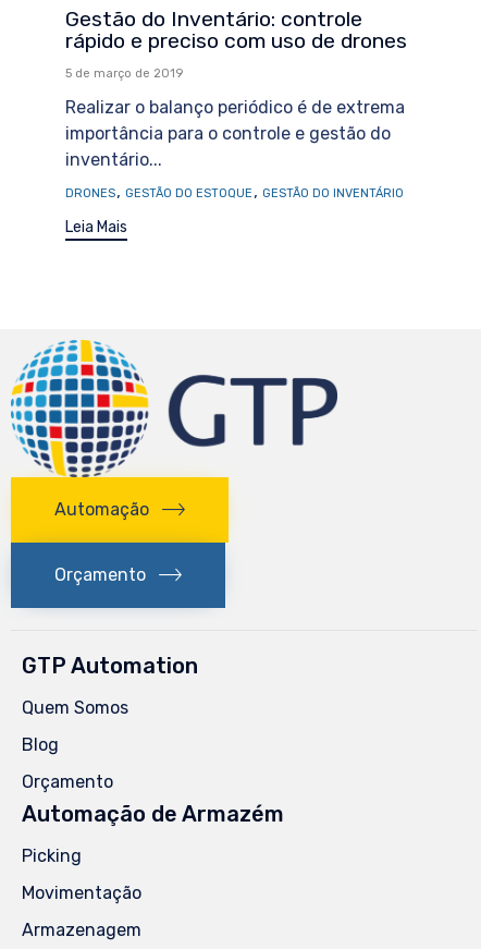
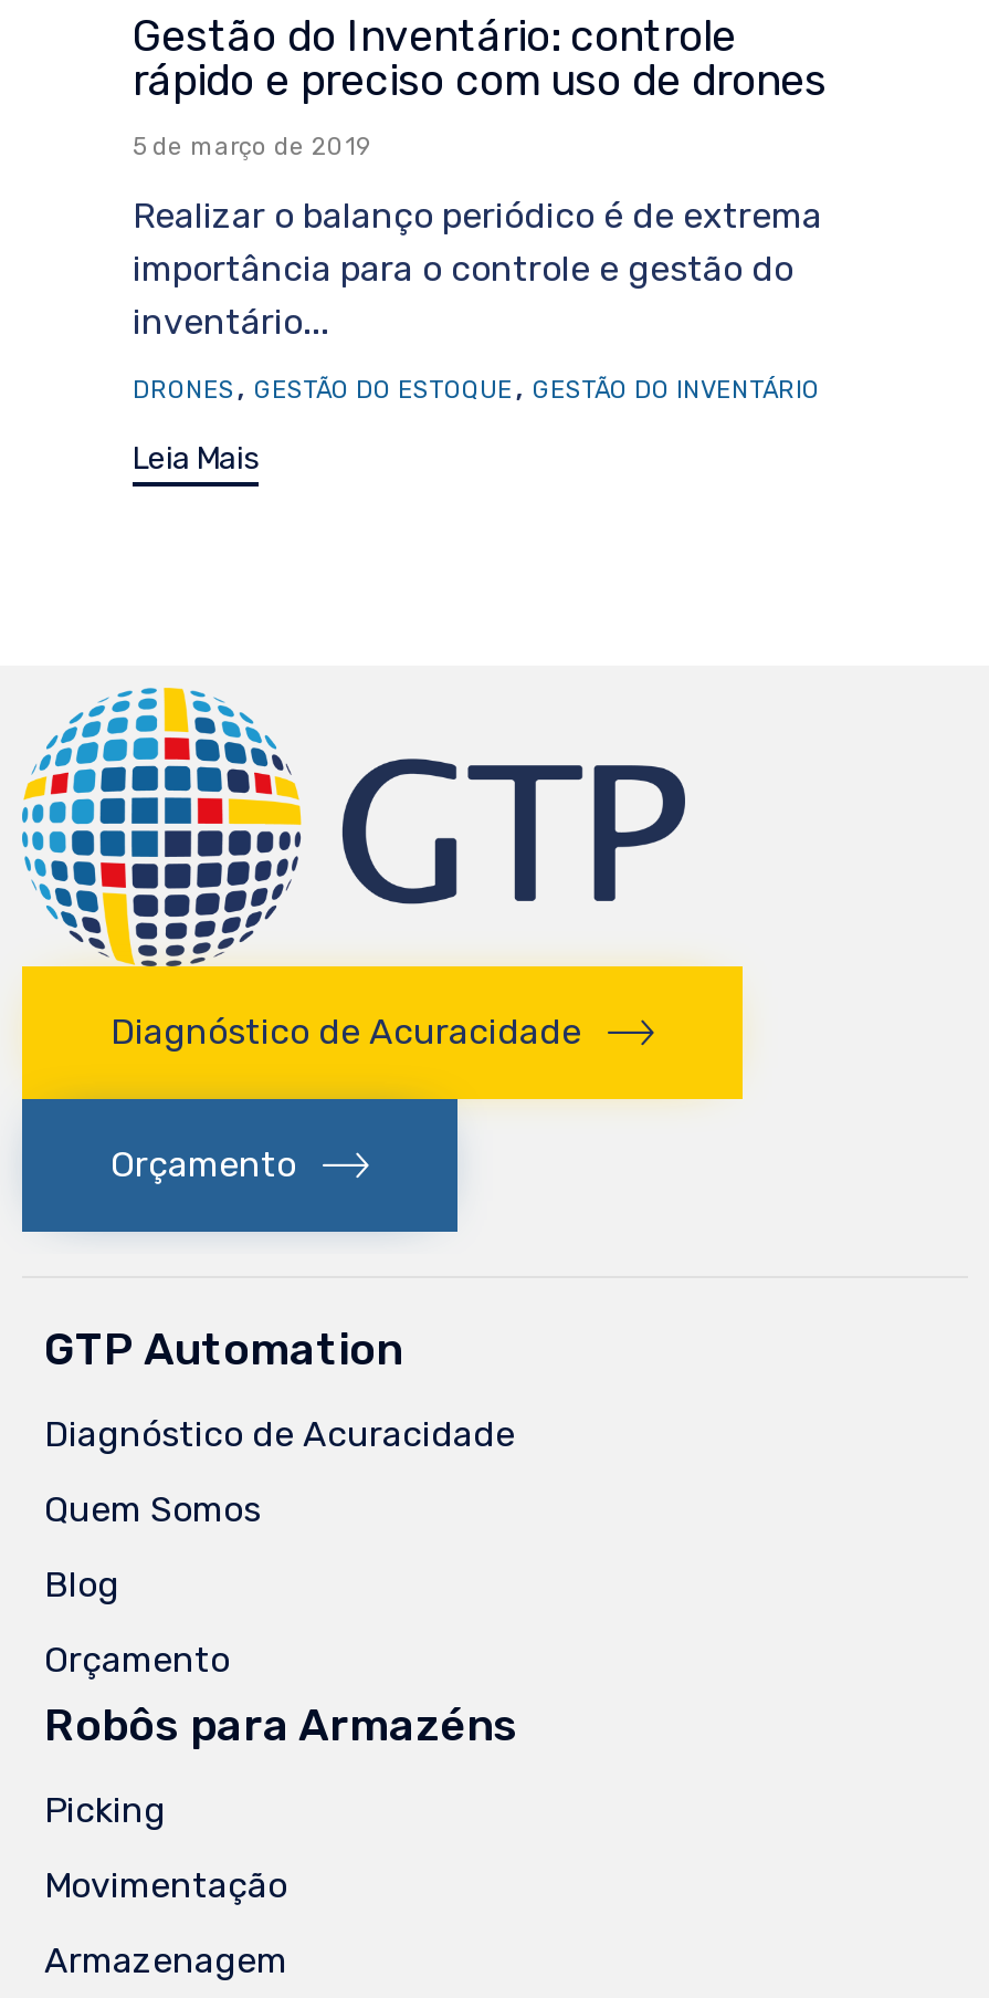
none -> [464,962,747,1103] [image]
[54,499,149,520] Automação -> [111,1011,581,1054] Diagnóstico de Acuracidade
none -> [44,1414,515,1456] Diagnóstico de Acuracidade
[22,801,284,827] Automação de Armazém -> [44,1699,517,1752] Robôs para Armazéns

